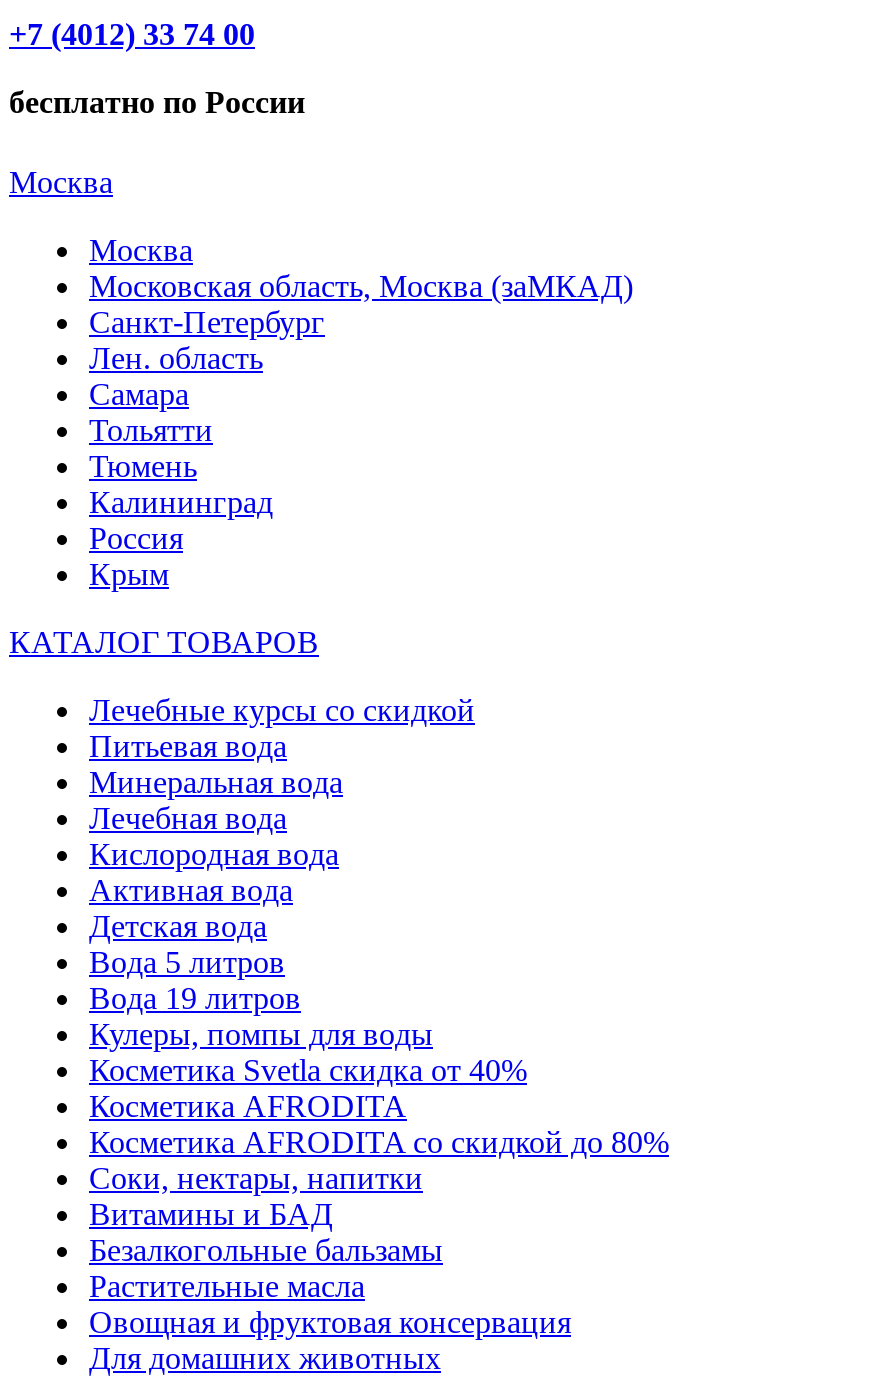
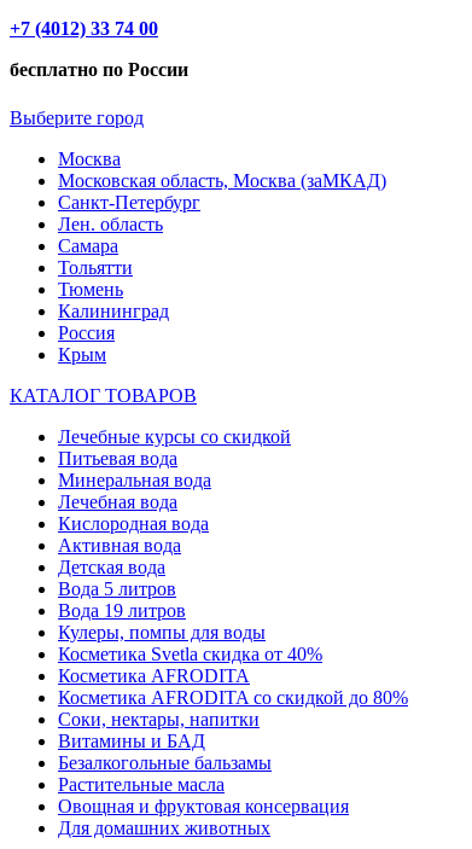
[9,164,113,198] Москва -> [10,107,144,128] Выберите город

